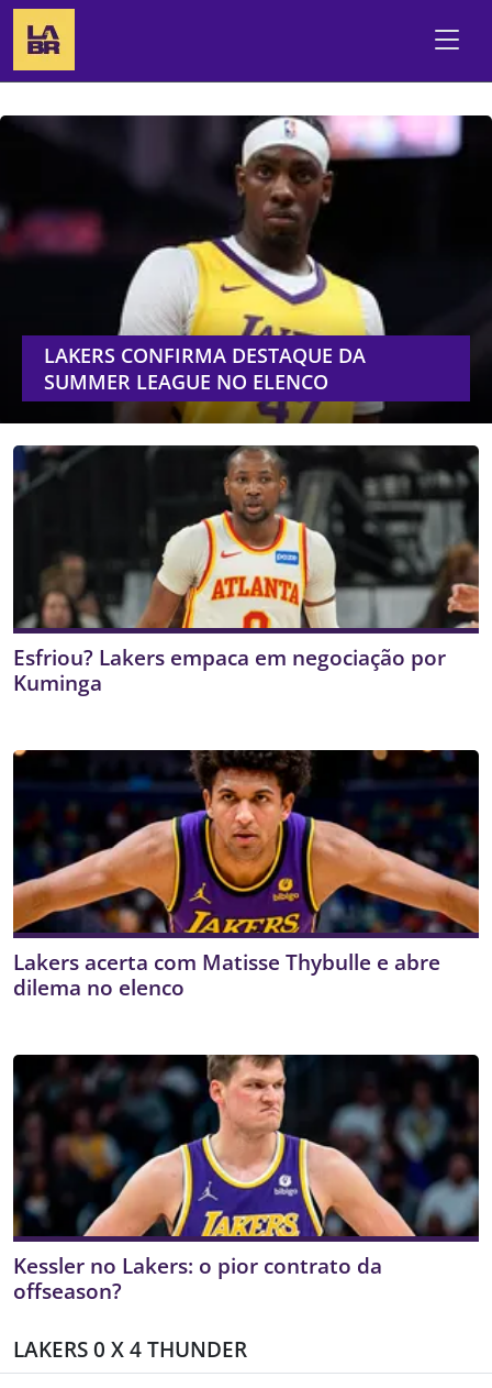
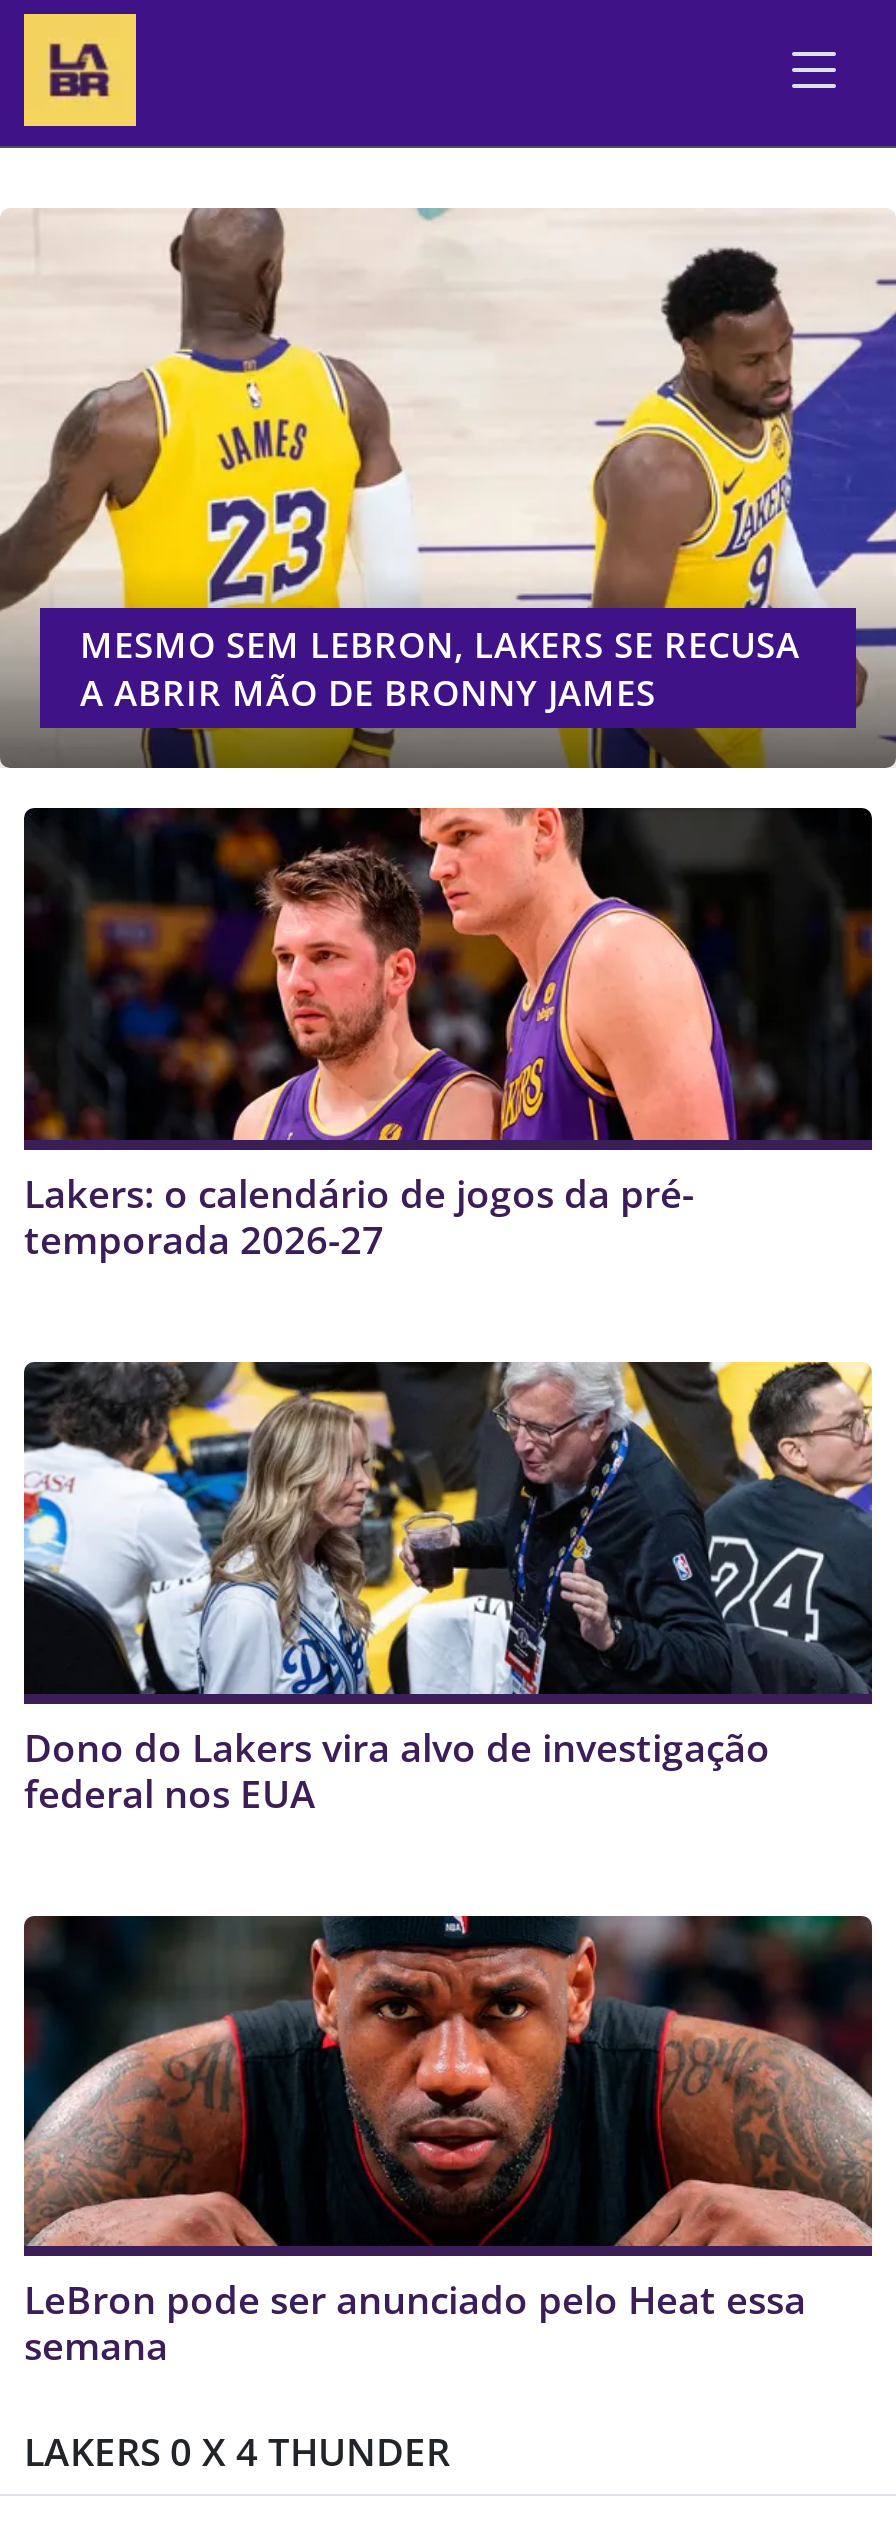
[3,114,489,425] [image] | LAKERS CONFIRMA DESTAQUE DA | SUMMER LEAGUE NO ELENCO -> [6,206,890,770] [image] | MESMO SEM LEBRON, LAKERS SE RECUSA | A ABRIR MÃO DE BRONNY JAMES
[13,444,480,697] [image] | Esfriou? Lakers empaca em negociação por | Kuminga -> [24,806,874,1266] [image] | Lakers: o calendário de jogos da pré- | temporada 2026-27
[12,749,480,1002] [image] | Lakers acerta com Matisse Thybulle e abre | dilema no elenco -> [22,1360,874,1819] [image] | Dono do Lakers vira alvo de investigação | federal nos EUA
[12,1054,480,1306] [image] | Kessler no Lakers: o pior contrato da | offseason? -> [22,1914,874,2373] [image] | LeBron pode ser anunciado pelo Heat essa | semana

